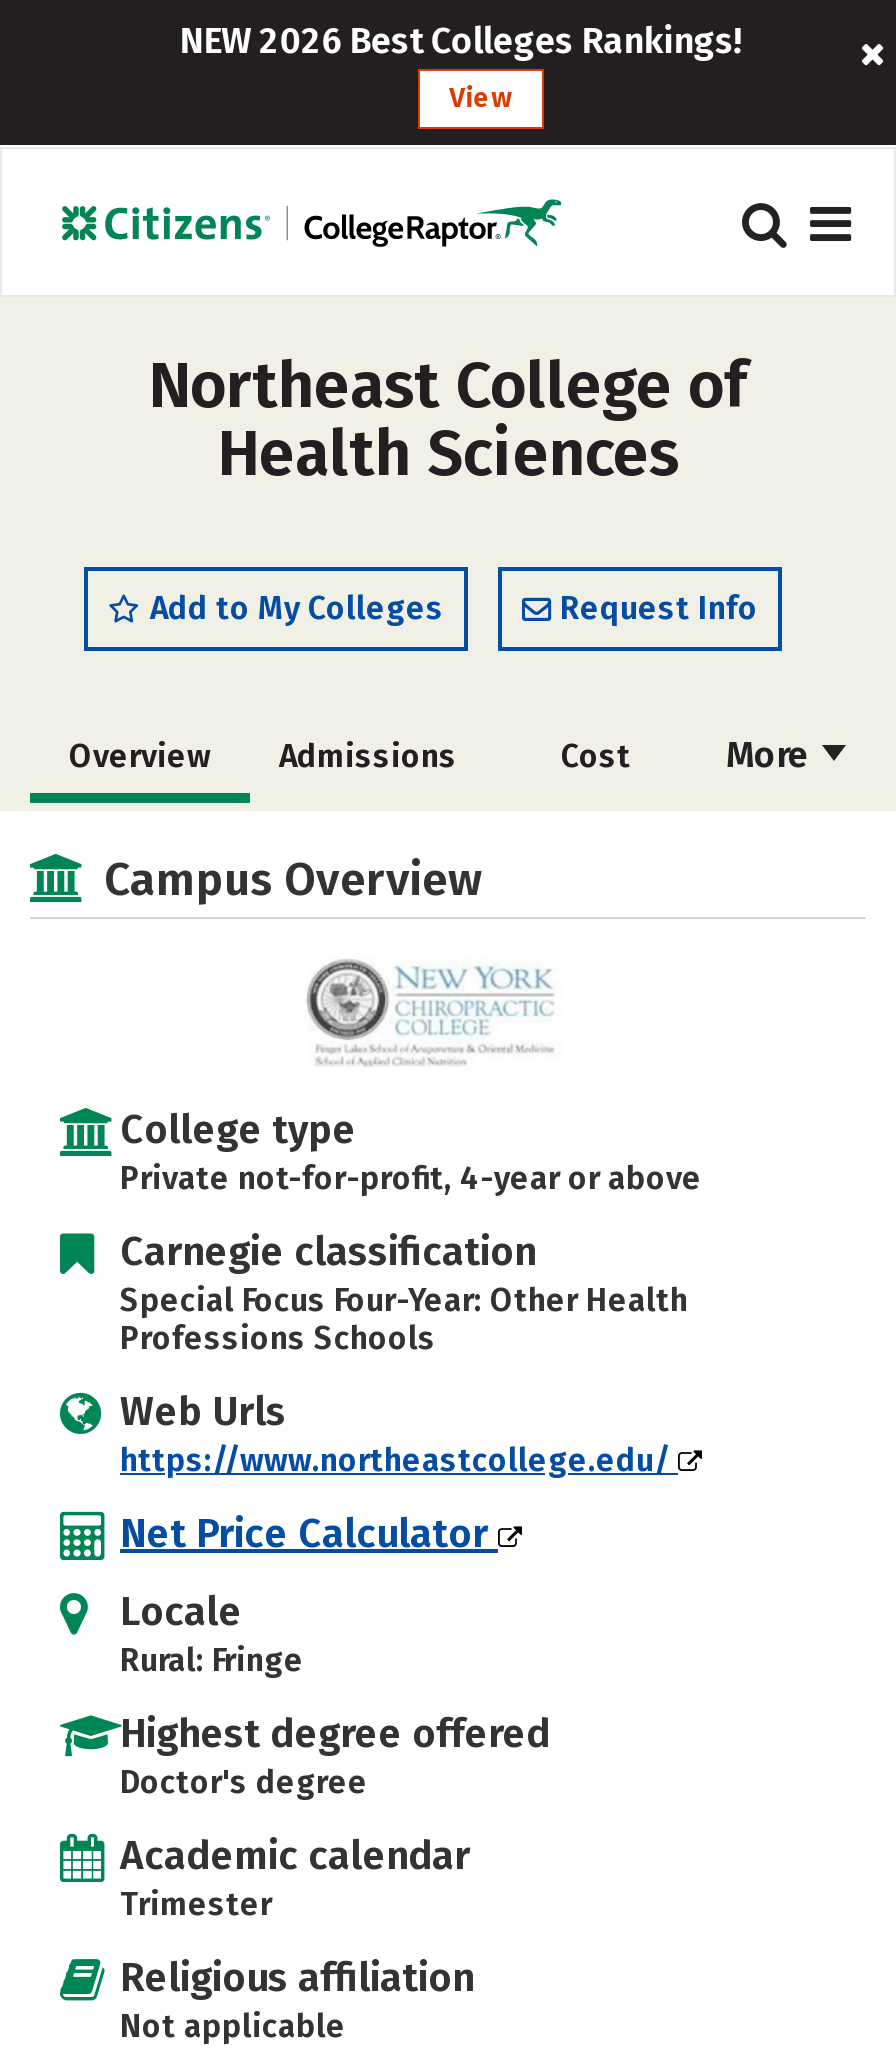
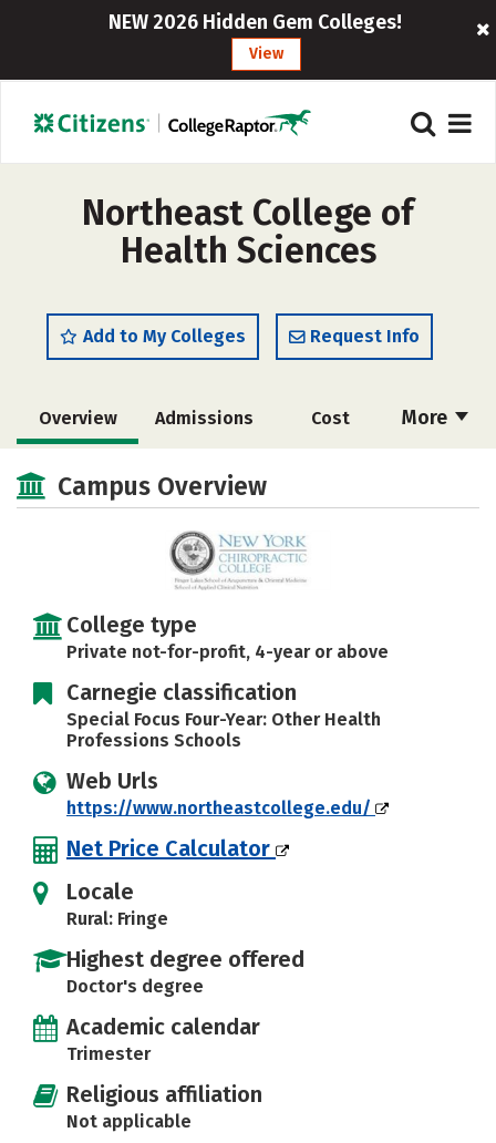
[179,19,743,63] NEW 2026 Best Colleges Rankings! -> [109,10,402,34] NEW 2026 Hidden Gem Colleges!

